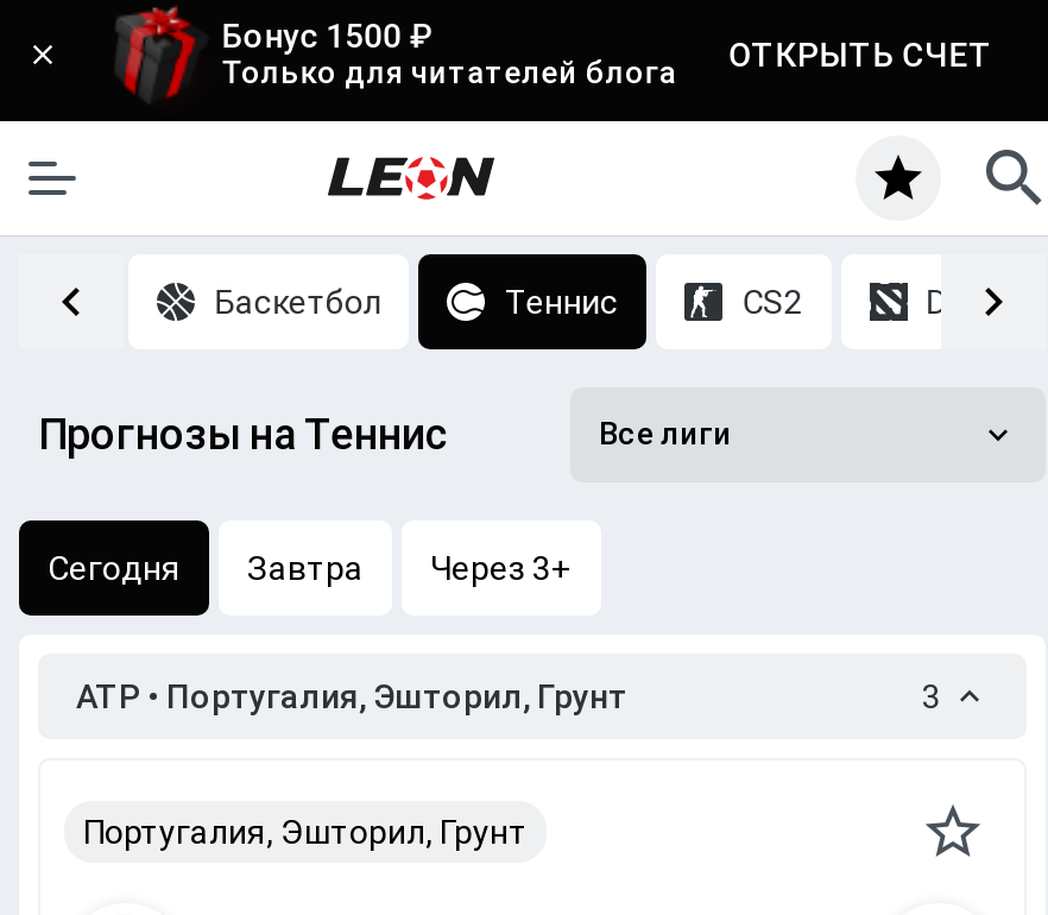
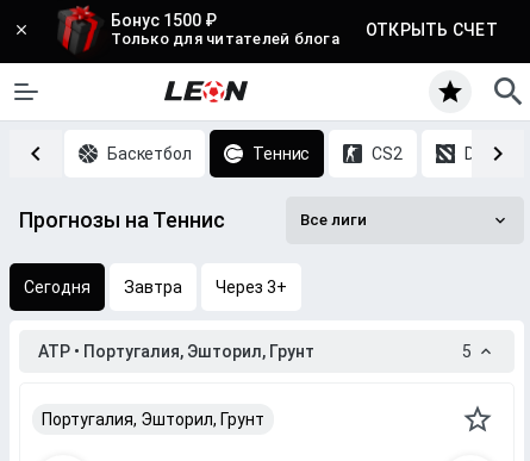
[922,677,941,715] 3 -> [462,342,472,361] 5

